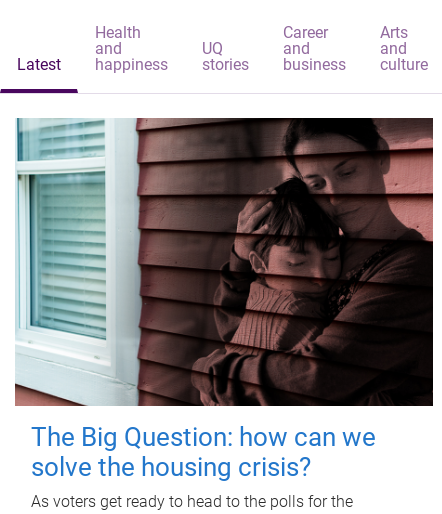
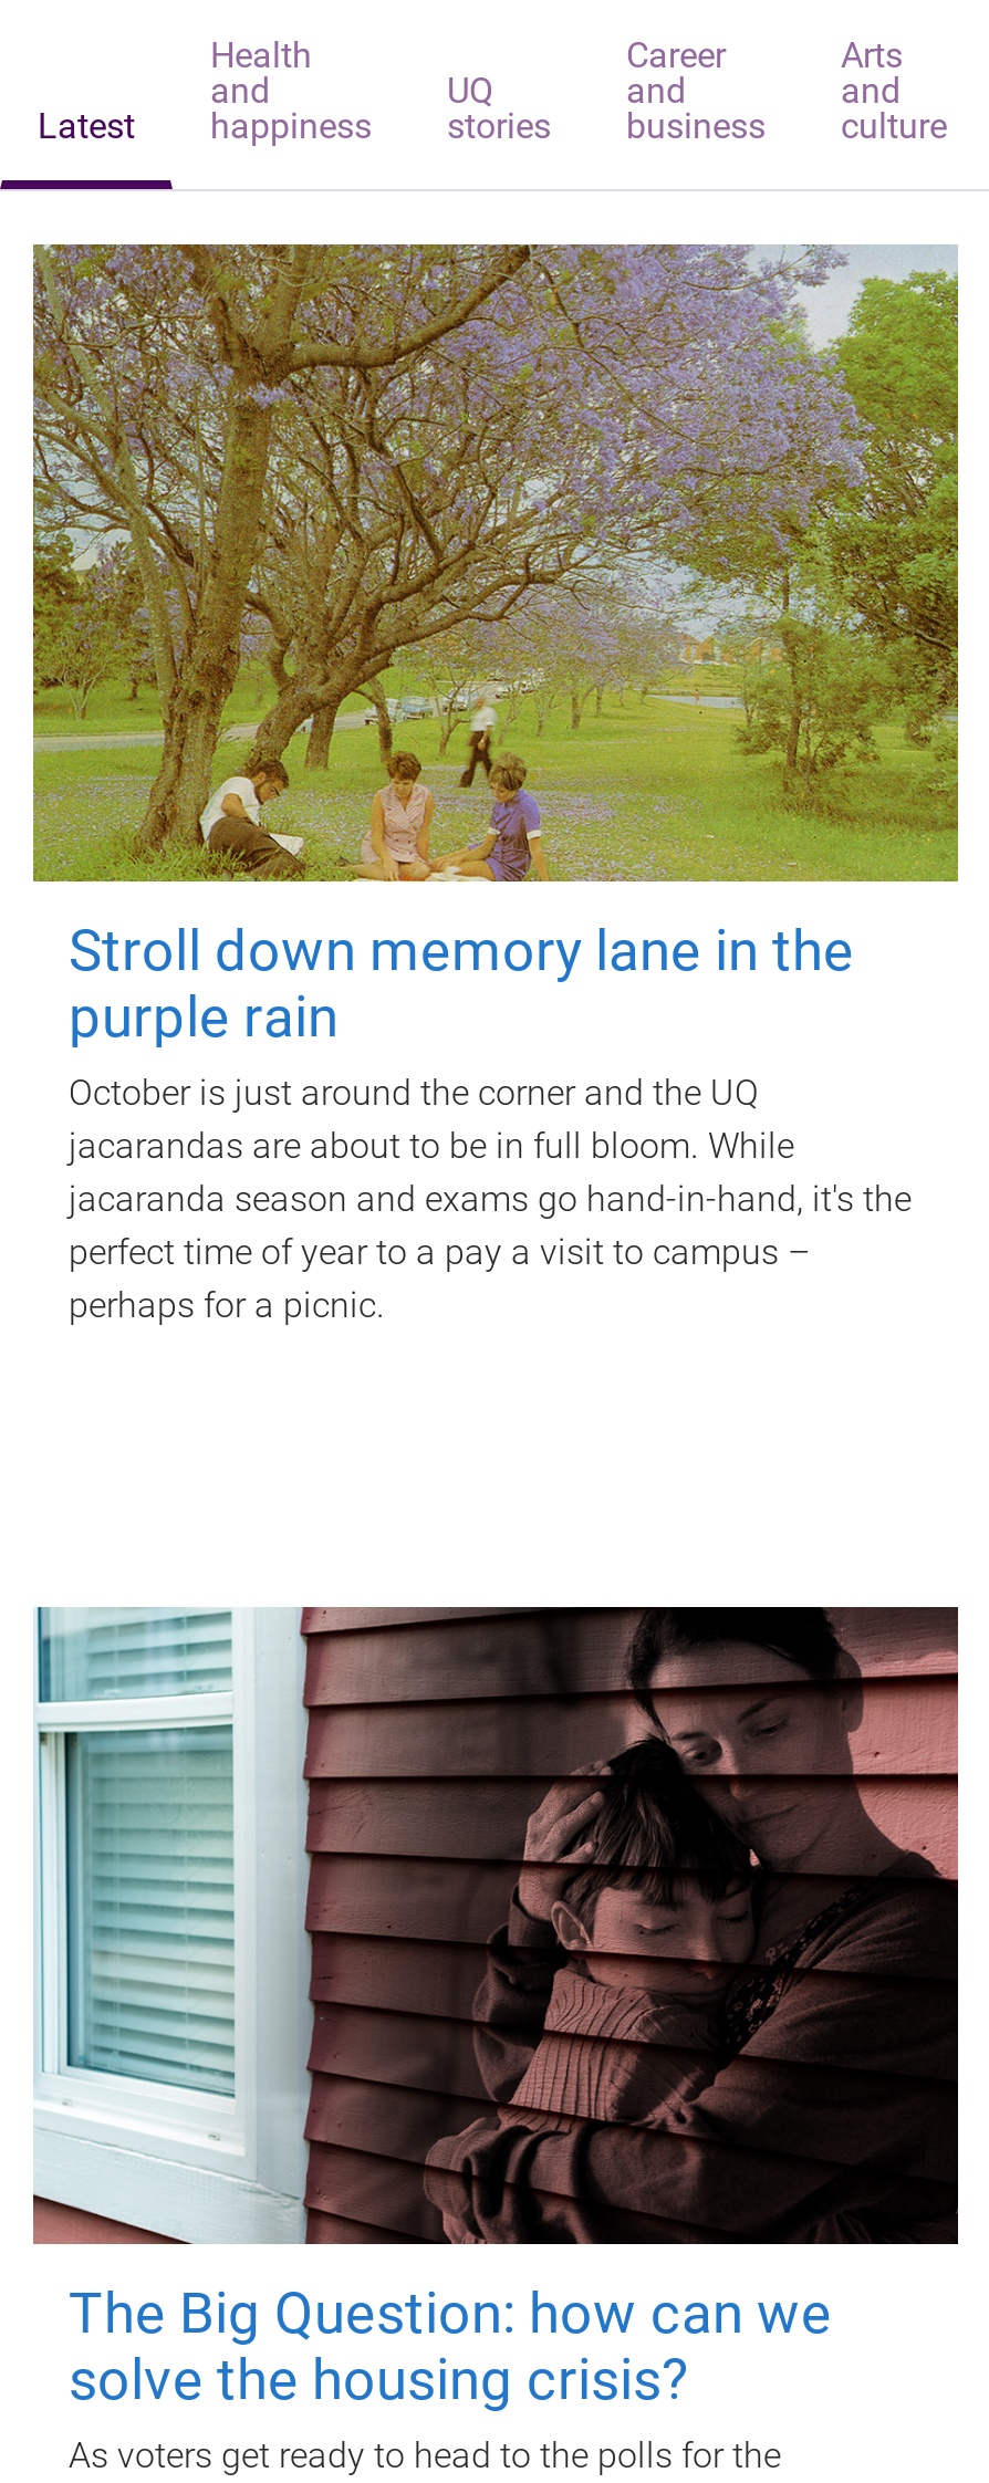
none -> [31,242,960,1326] [image] | Stroll down memory lane in the | purple rain | October is just around the corner and the UQ | jacarandas are about to be in full bloom. While | jacaranda season and exams go hand-in-hand, it's the | perfect time of year to a pay a visit to campus – | perhaps for a picnic.

